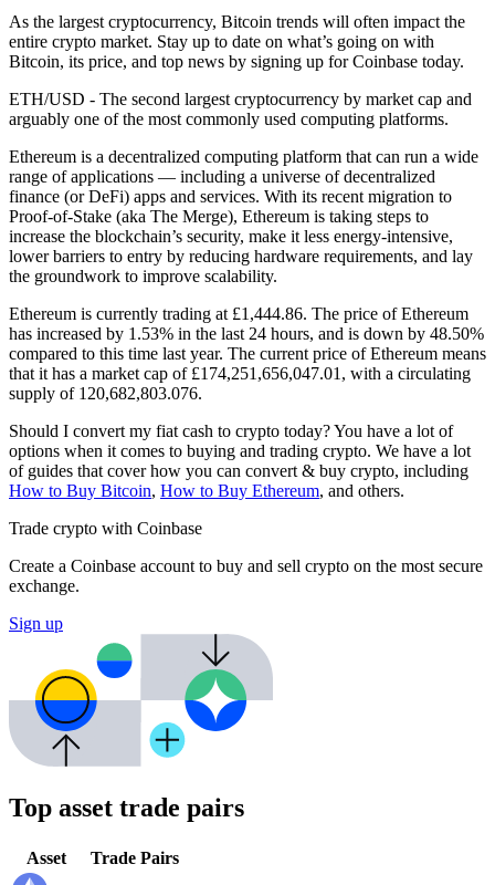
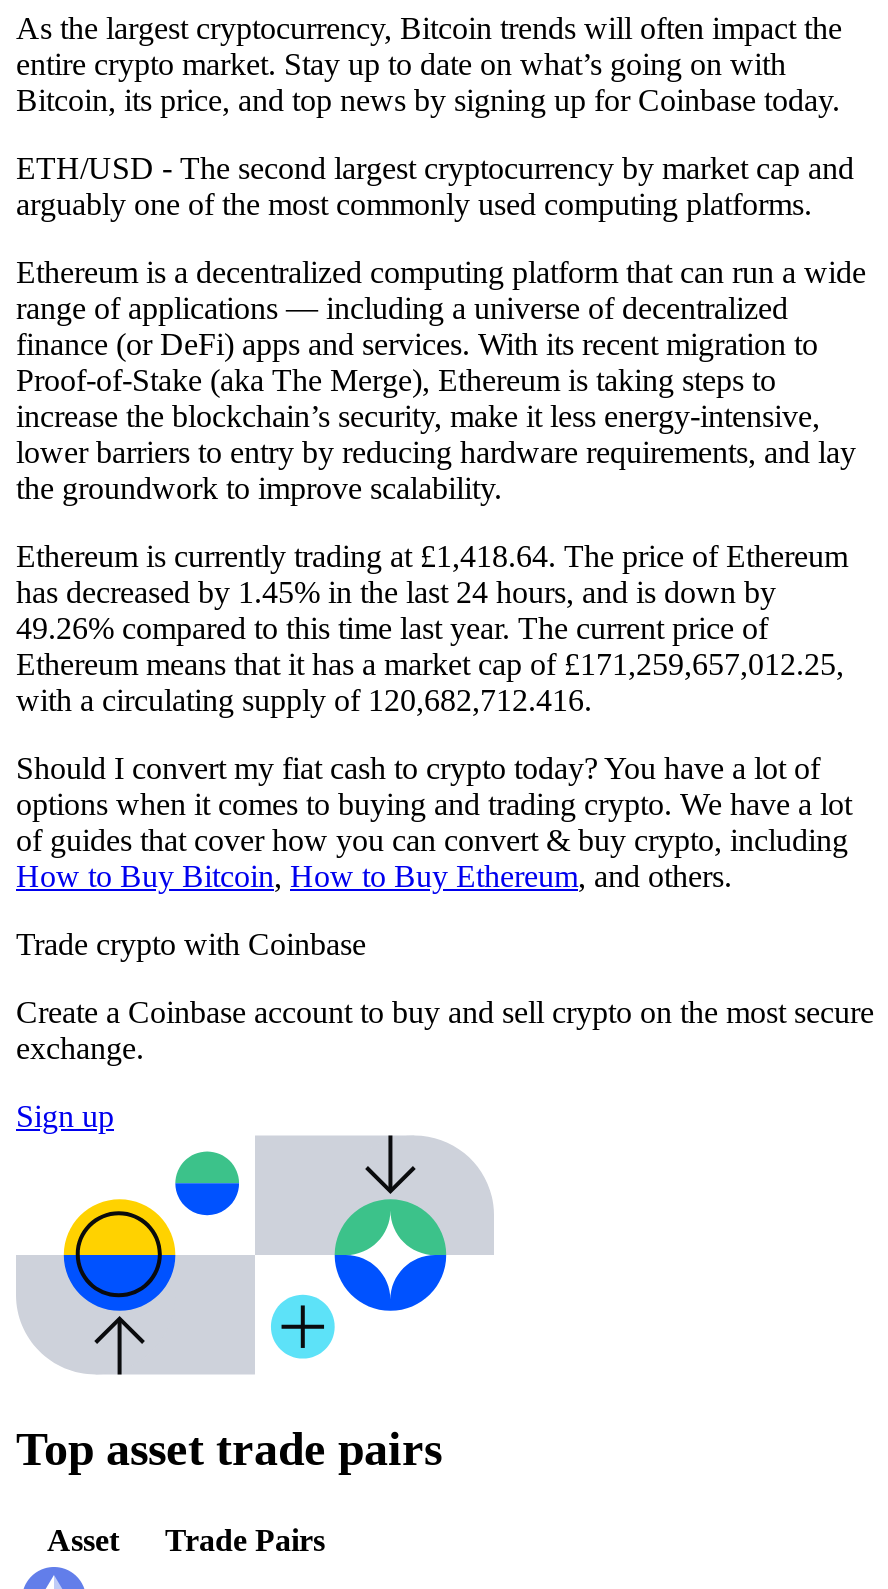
[9,304,486,403] Ethereum is currently trading at £1,444.86. The price of Ethereum | has increased by 1.53% in the last 24 hours, and is down by 48.50% | compared to this time last year. The current price of Ethereum means | that it has a market cap of £174,251,656,047.01, with a circulating | supply of 120,682,803.076. -> [16,539,848,717] Ethereum is currently trading at £1,418.64. The price of Ethereum | has decreased by 1.45% in the last 24 hours, and is down by | 49.26% compared to this time last year. The current price of | Ethereum means that it has a market cap of £171,259,657,012.25, | with a circulating supply of 120,682,712.416.

